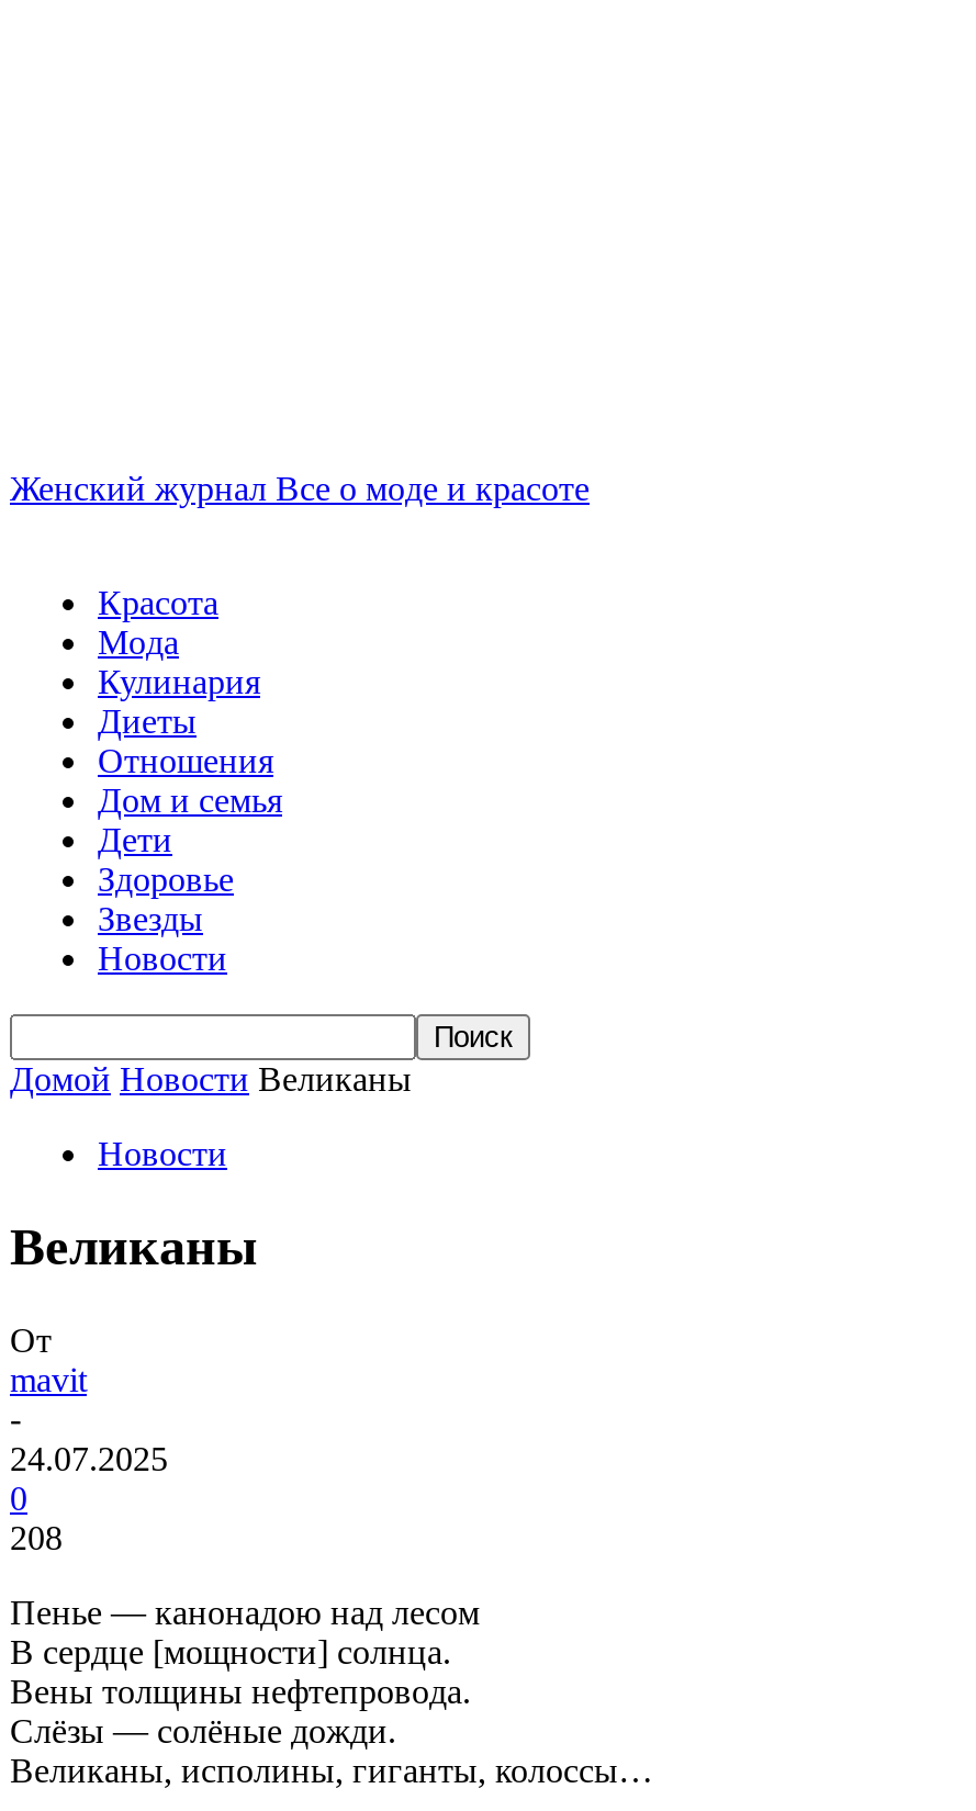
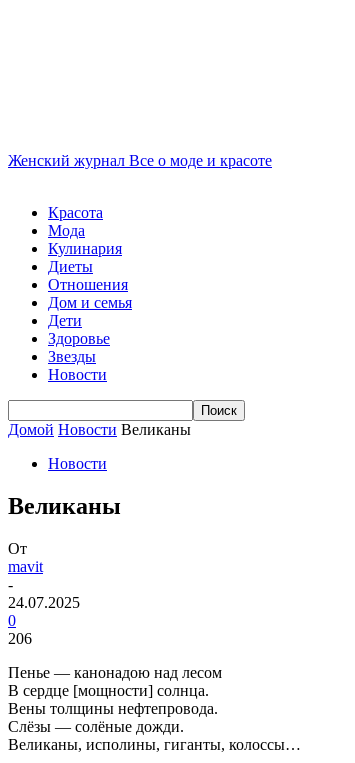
[10,1519,63,1556] 208 -> [8,630,32,647] 206

